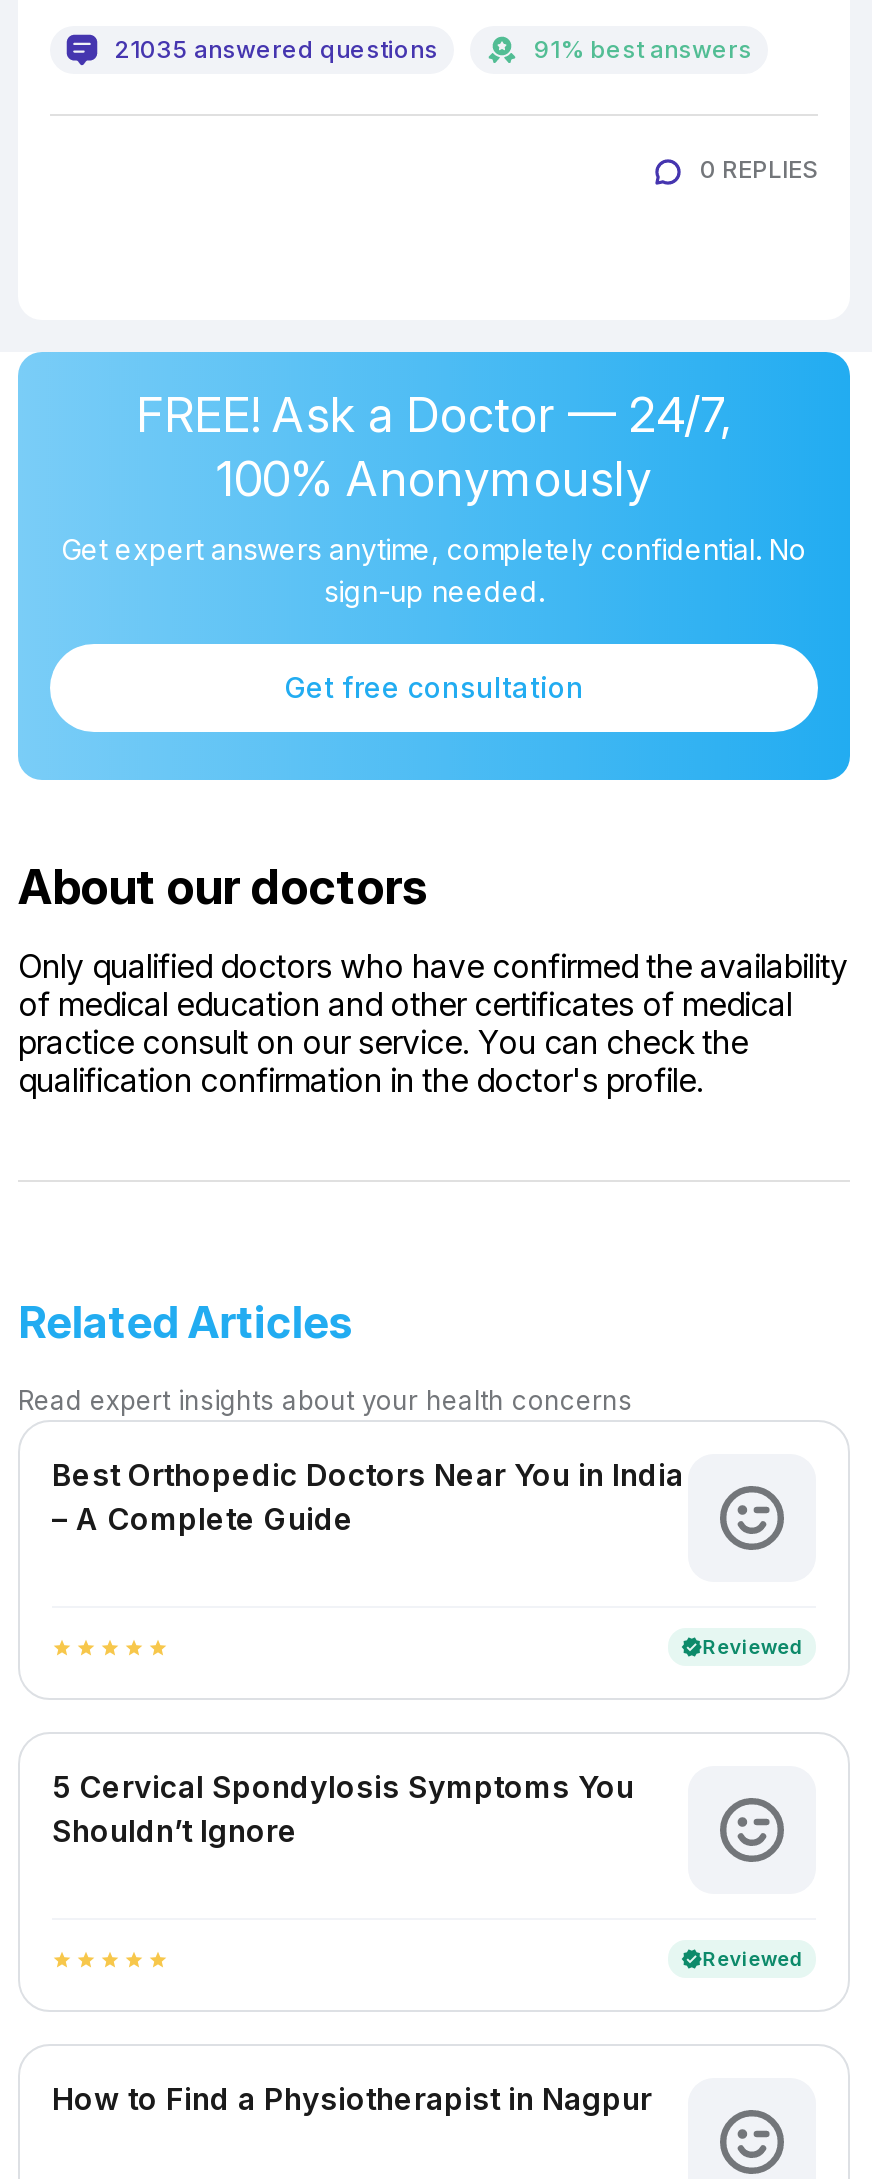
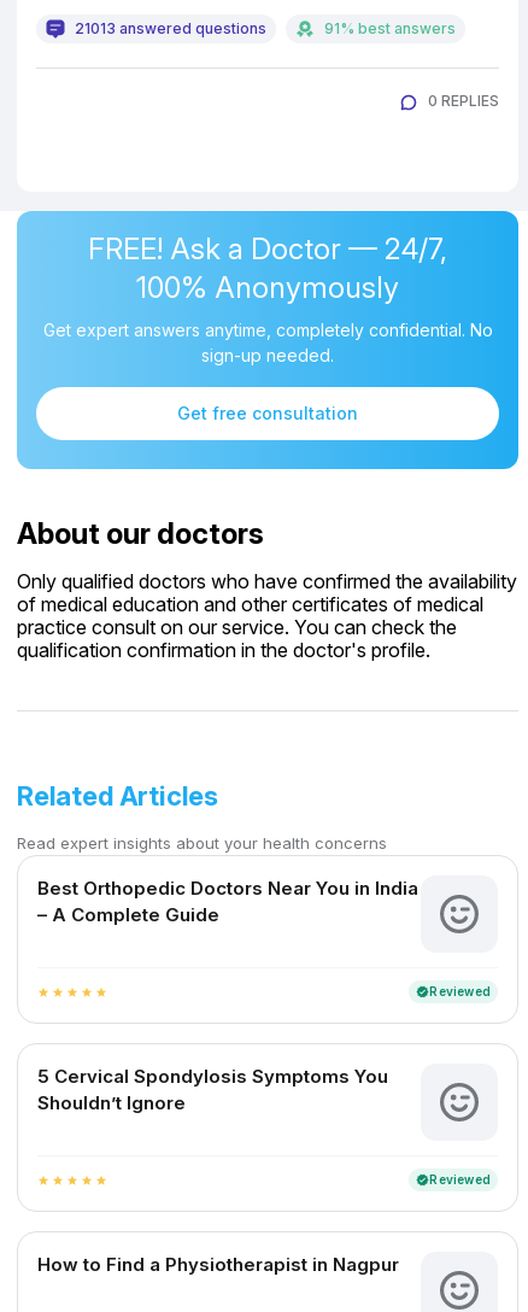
[114,34,438,64] 21035 answered questions -> [75,19,266,37] 21013 answered questions

